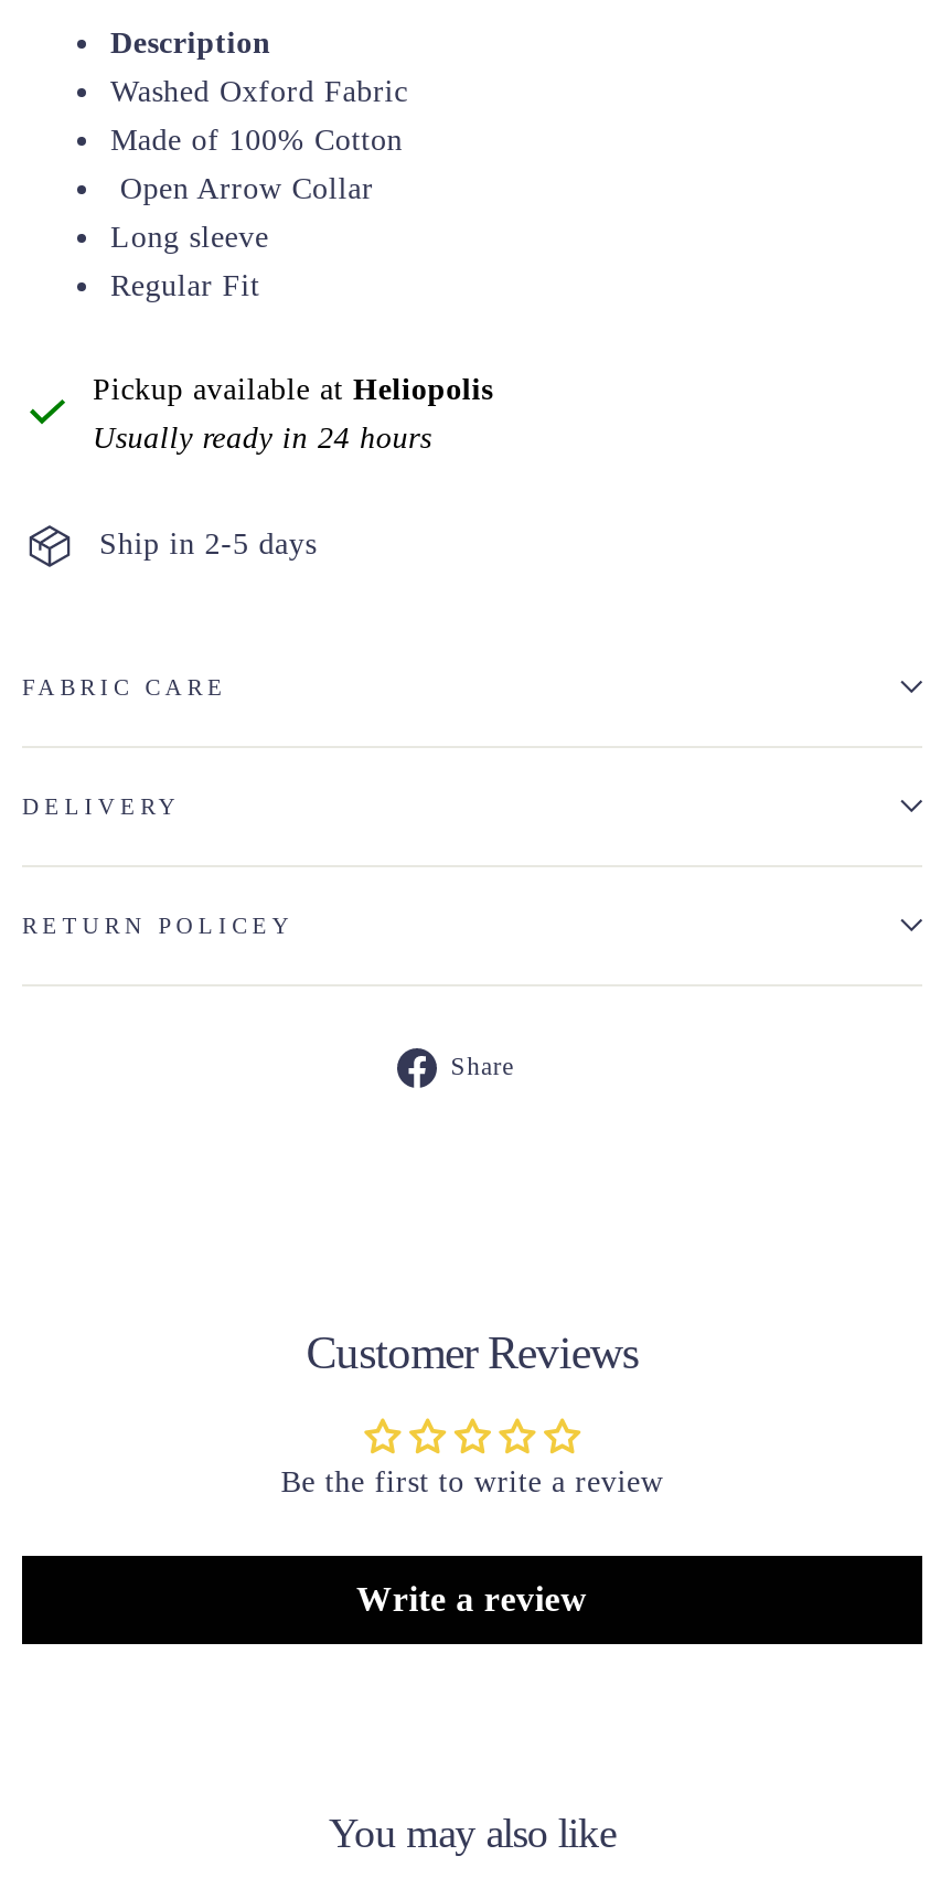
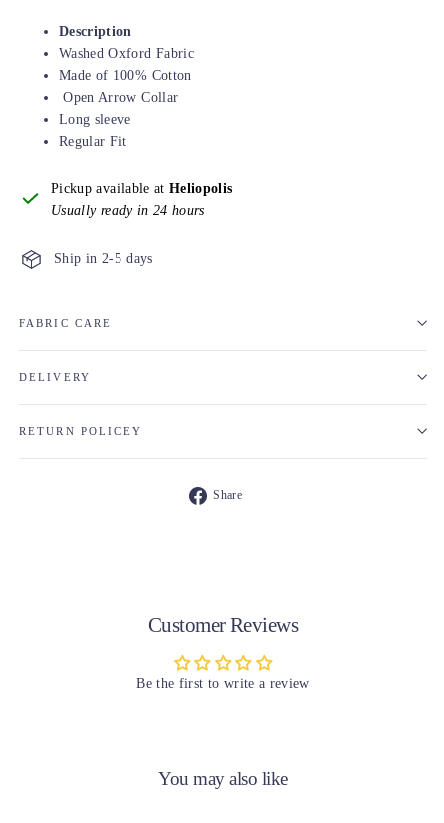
[356,1579,588,1617] Write a review -> none

